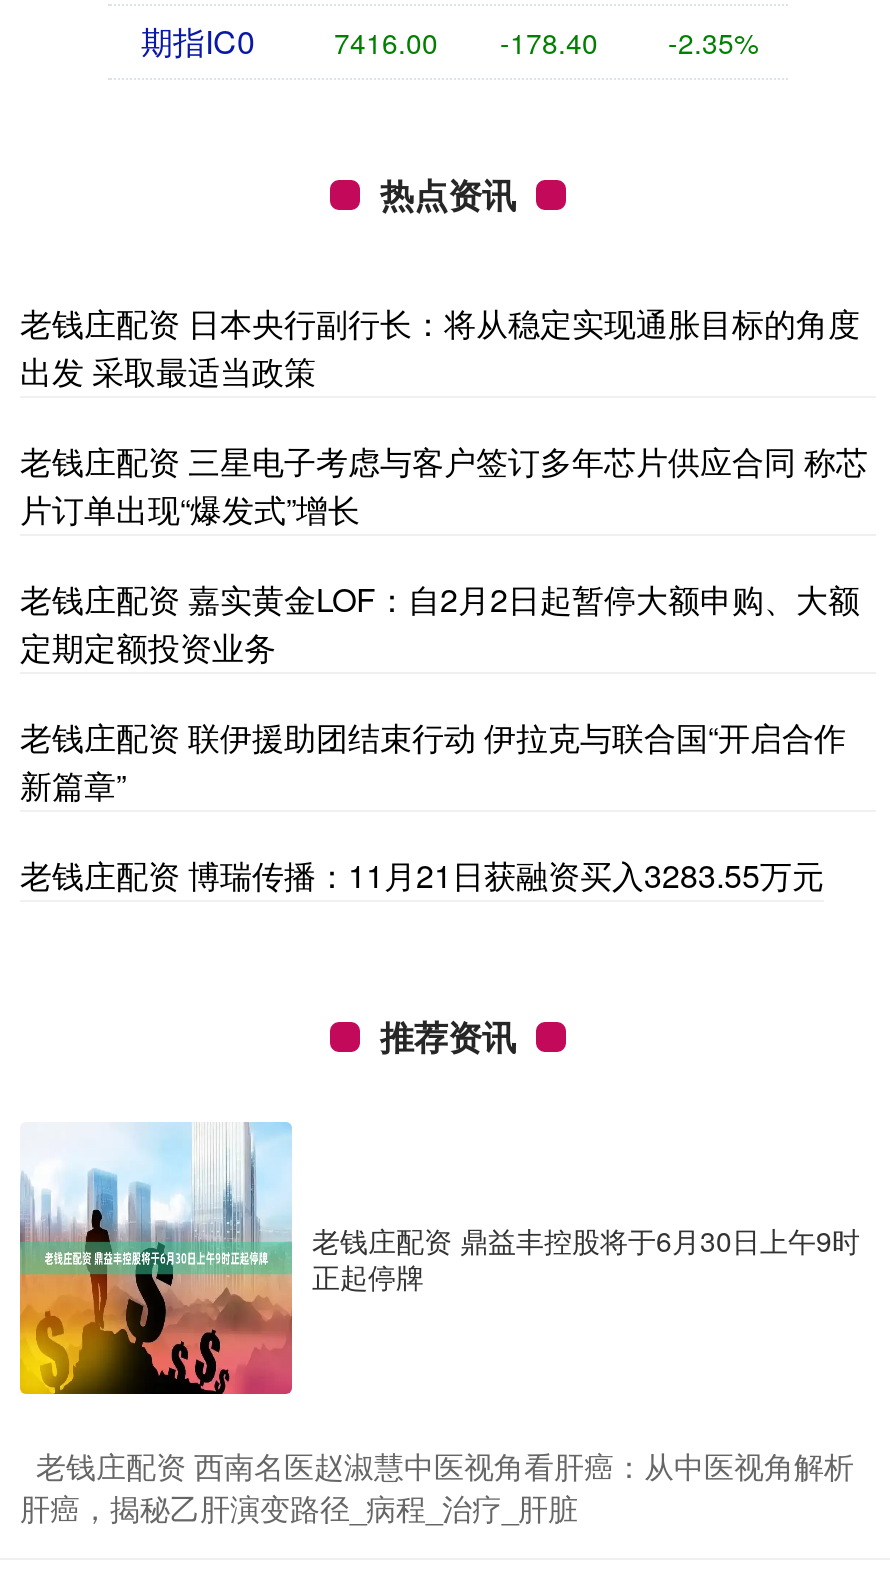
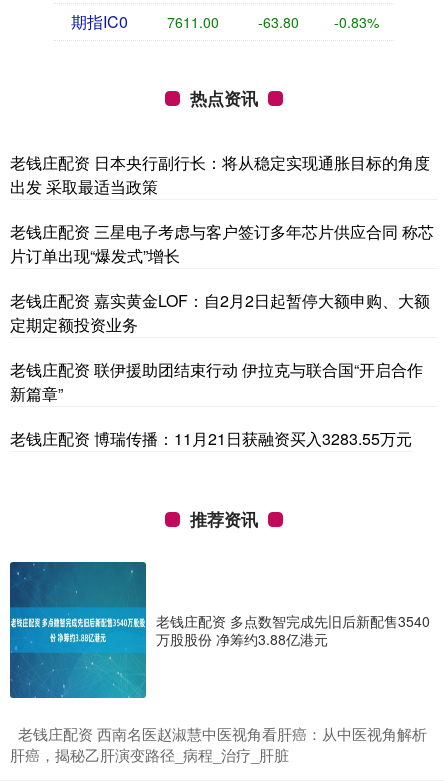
[334,21,438,61] 7416.00 -> [167,12,219,32] 7611.00
[500,21,598,61] -178.40 -> [258,12,299,32] -63.80
[668,21,758,61] -2.35% -> [334,12,379,32] -0.83%
[18,1121,860,1397] [image] | 老钱庄配资 鼎益丰控股将于6月30日上午9时 | 正起停牌 -> [9,561,430,699] [image] | 老钱庄配资 多点数智完成先旧后新配售3540 | 万股股份 净筹约3.88亿港元

